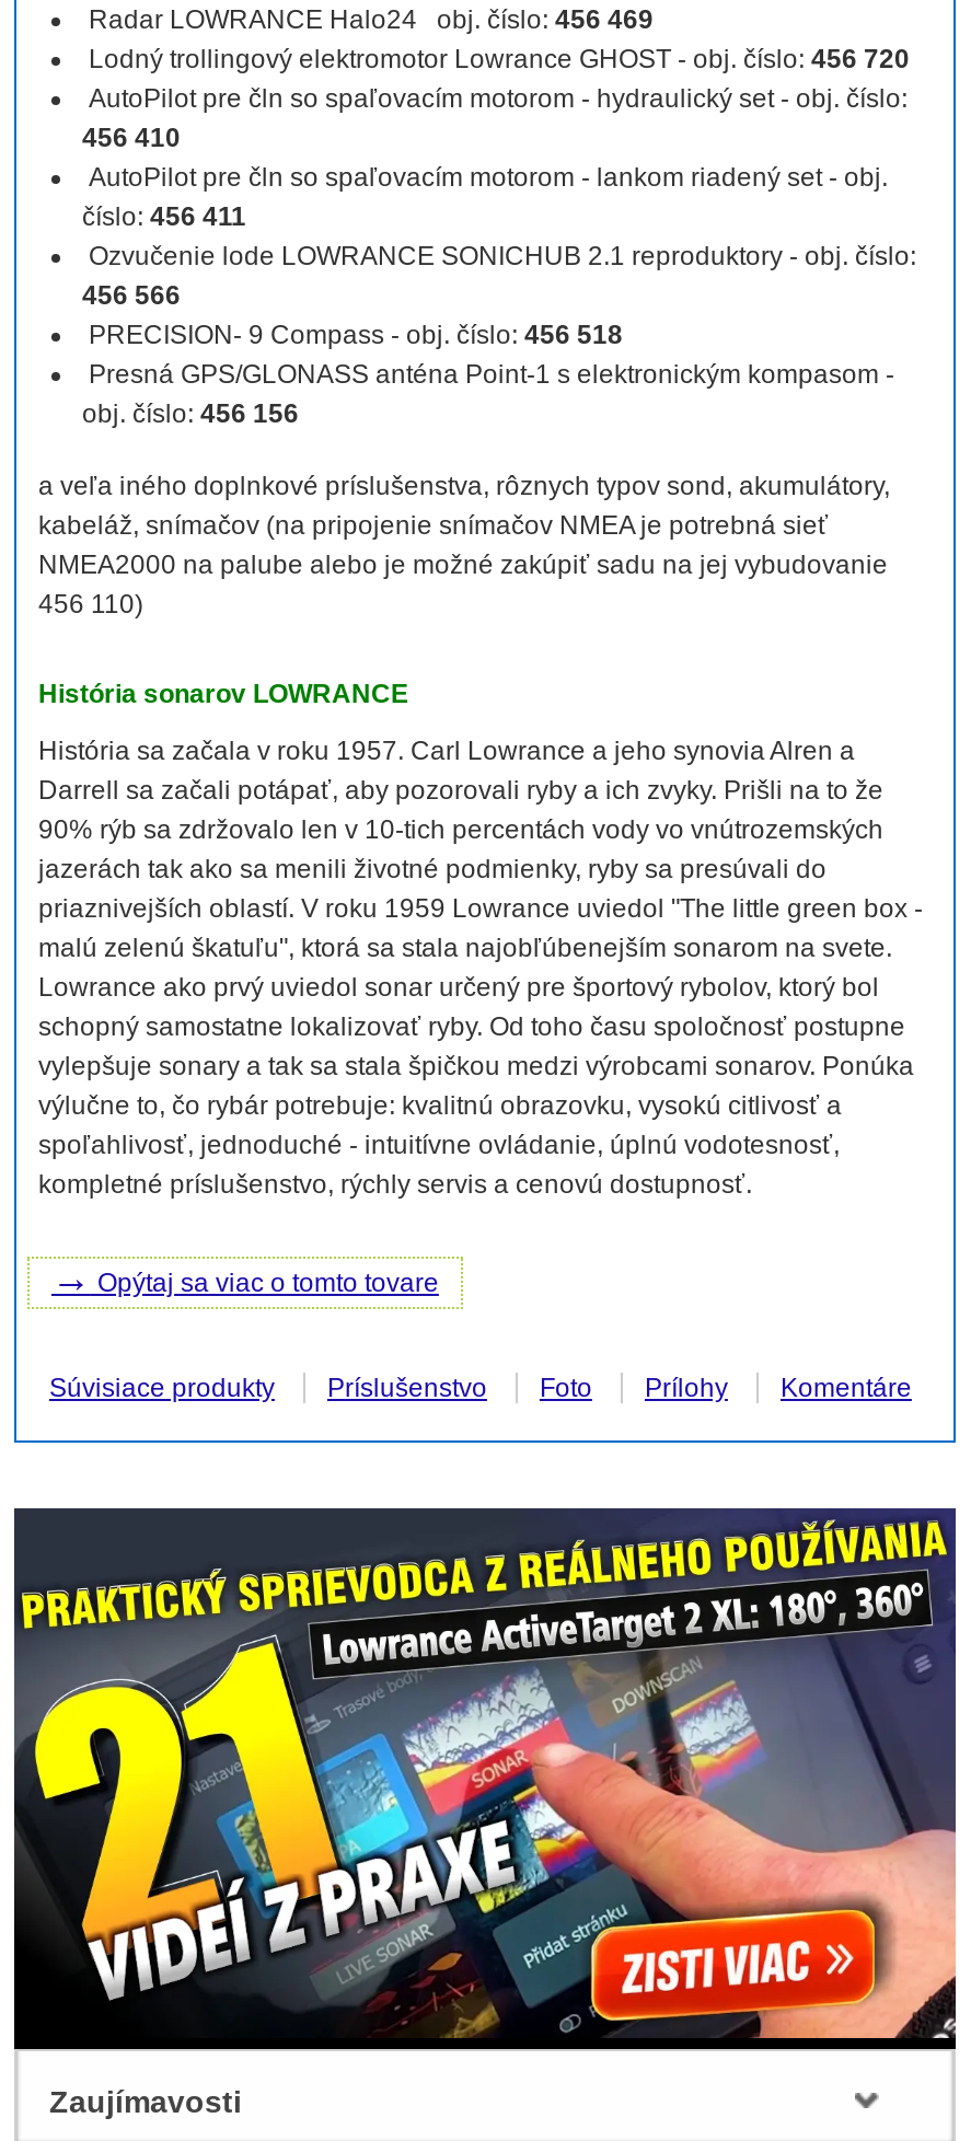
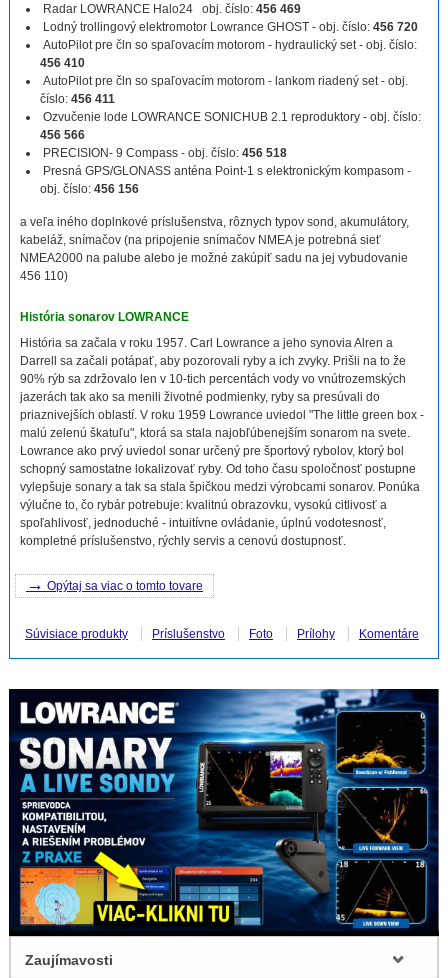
[14,1506,958,2040] [image] -> [9,688,440,931] [image]

